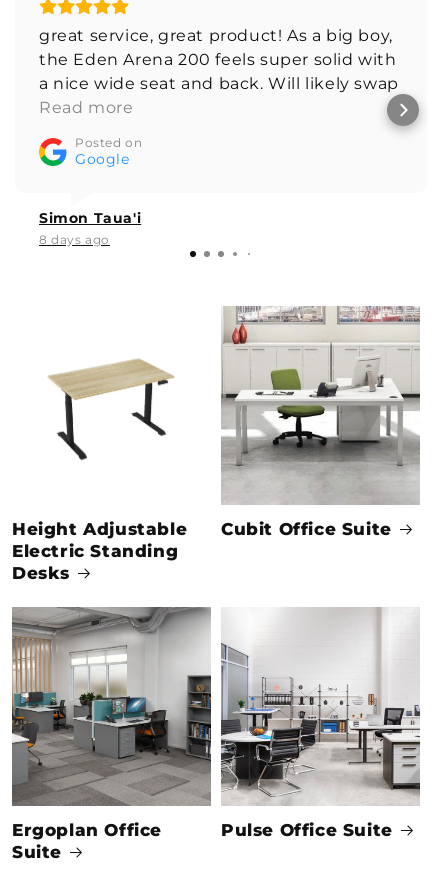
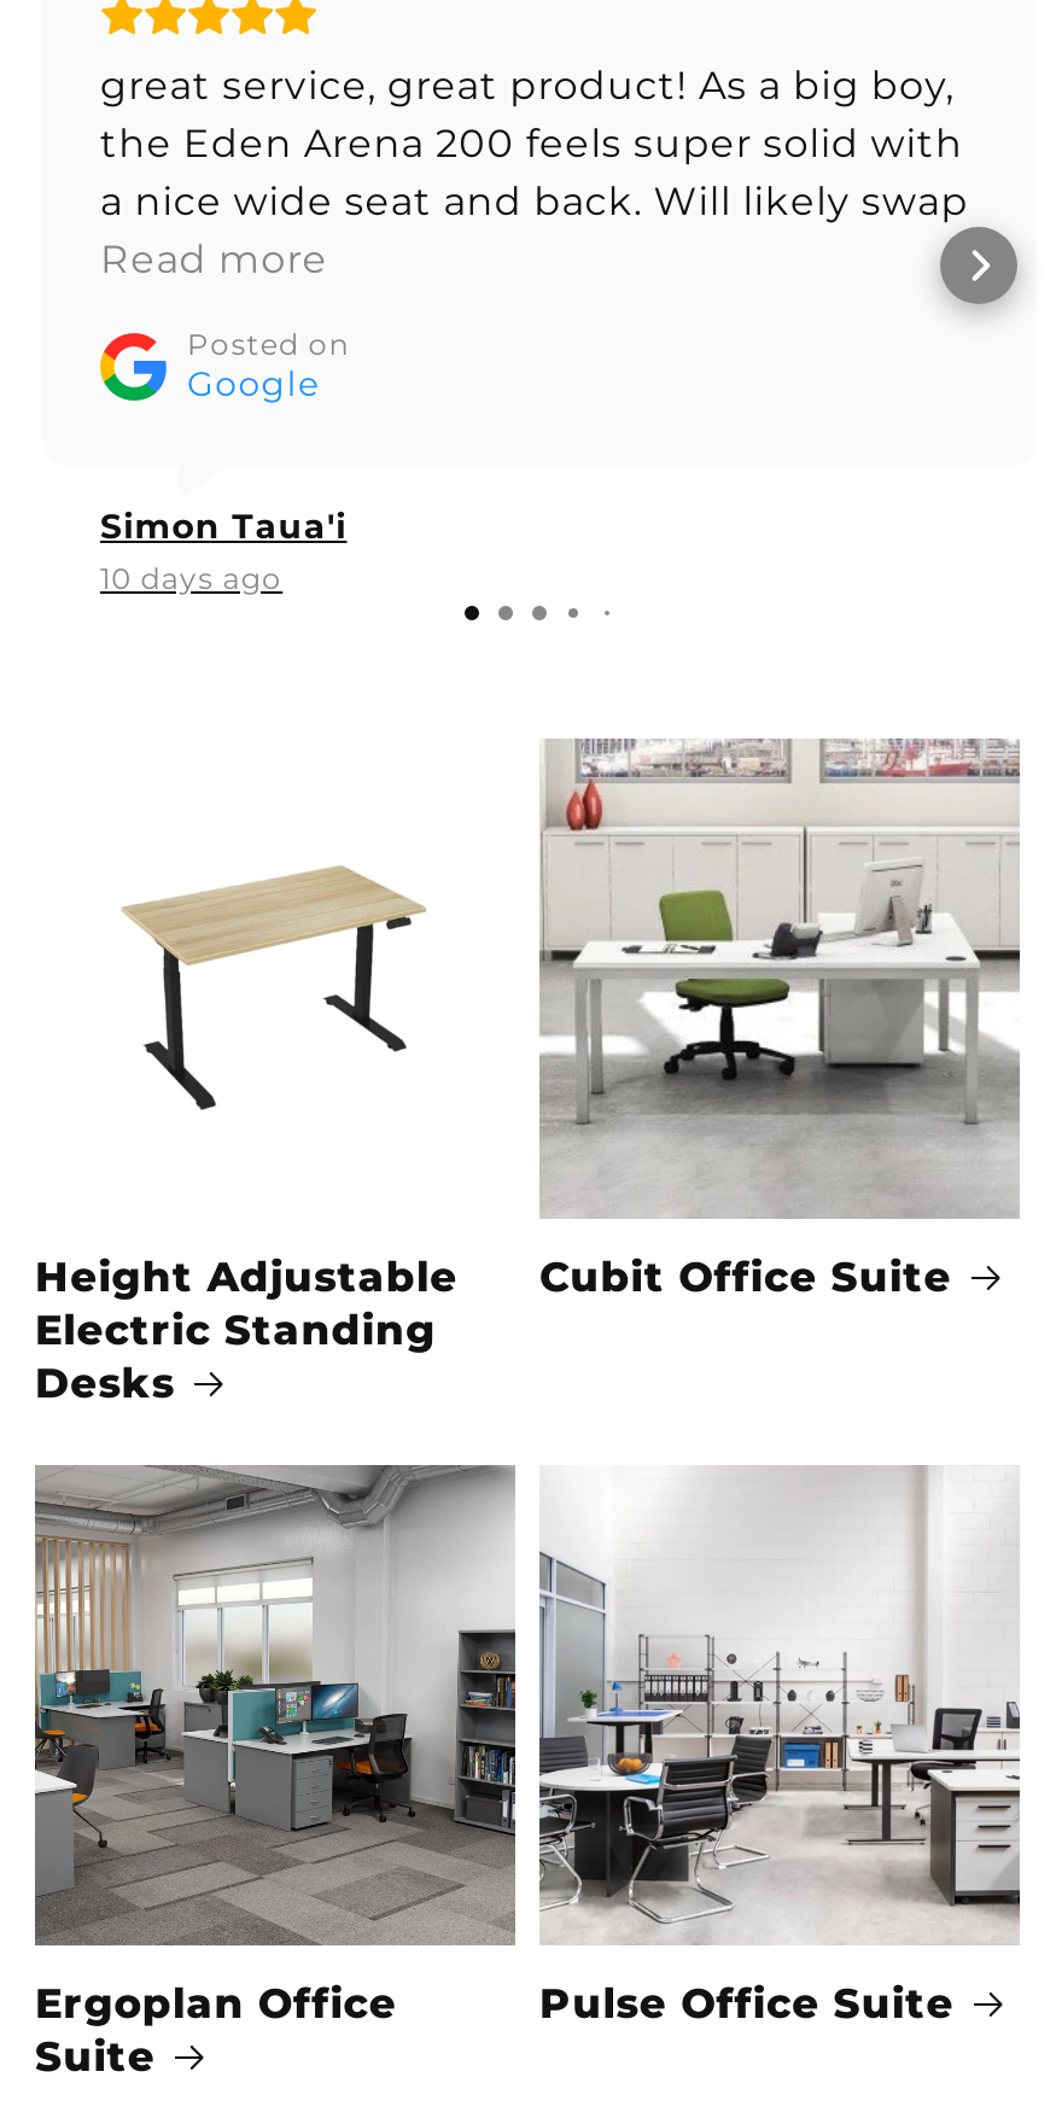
[39,232,110,247] 8 days ago -> [100,559,283,596] 10 days ago

